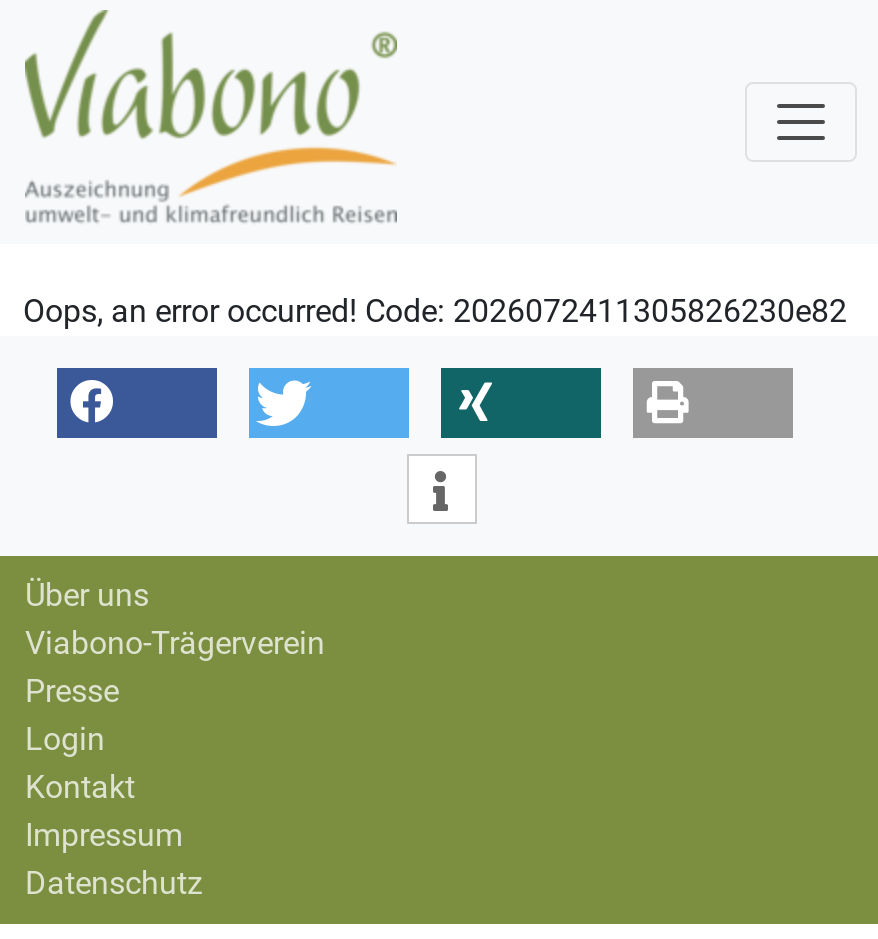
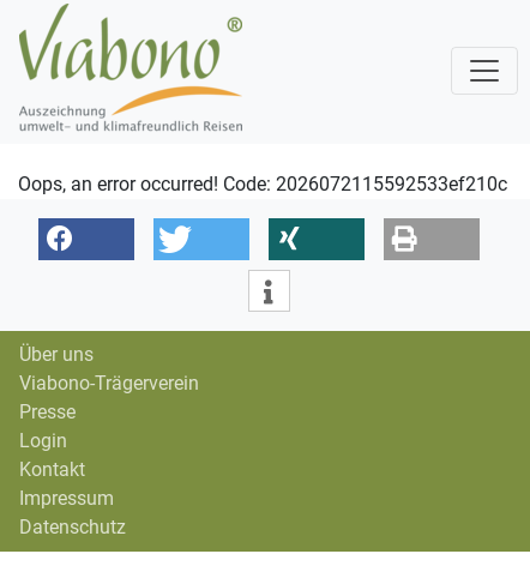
[23,292,847,330] Oops, an error occurred! Code: 2026072411305826230e82 -> [18,173,507,195] Oops, an error occurred! Code: 2026072115592533ef210c

